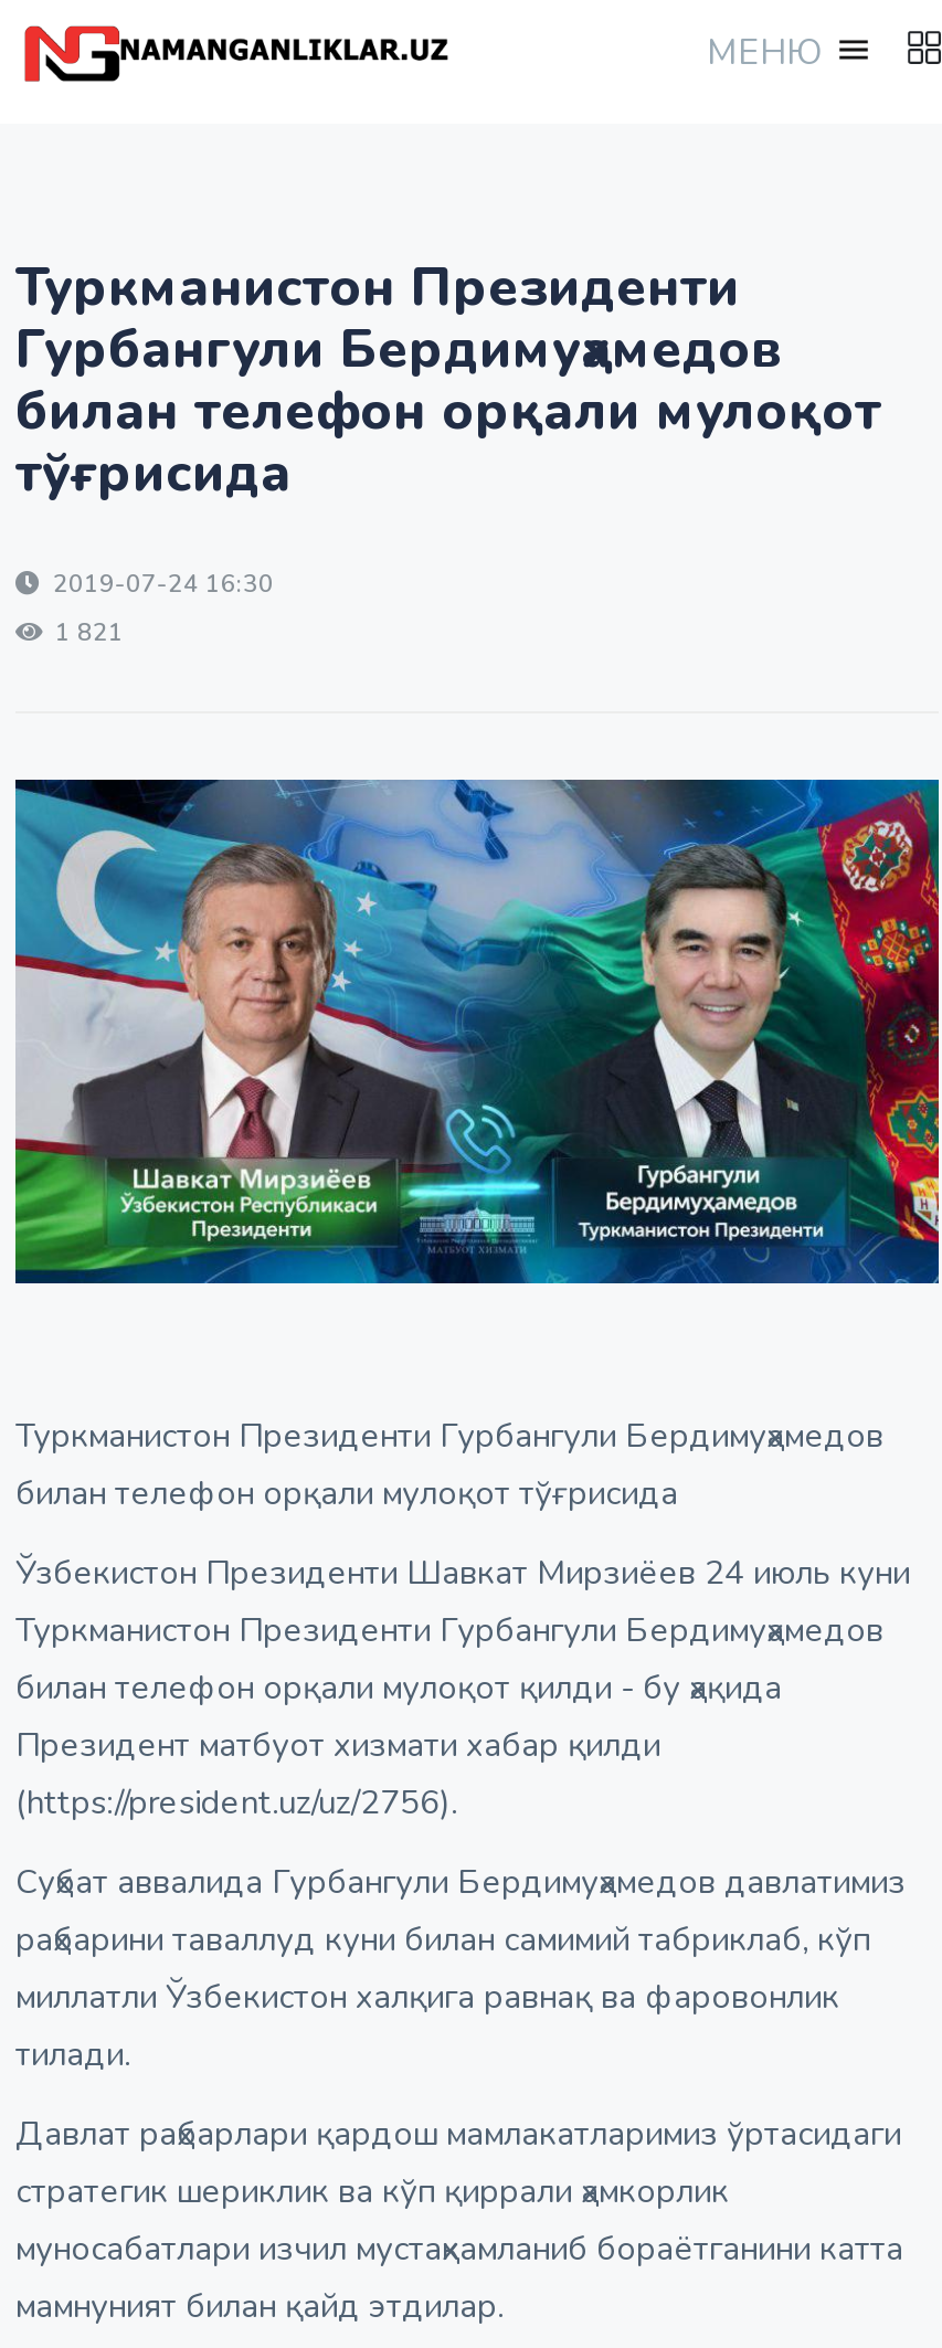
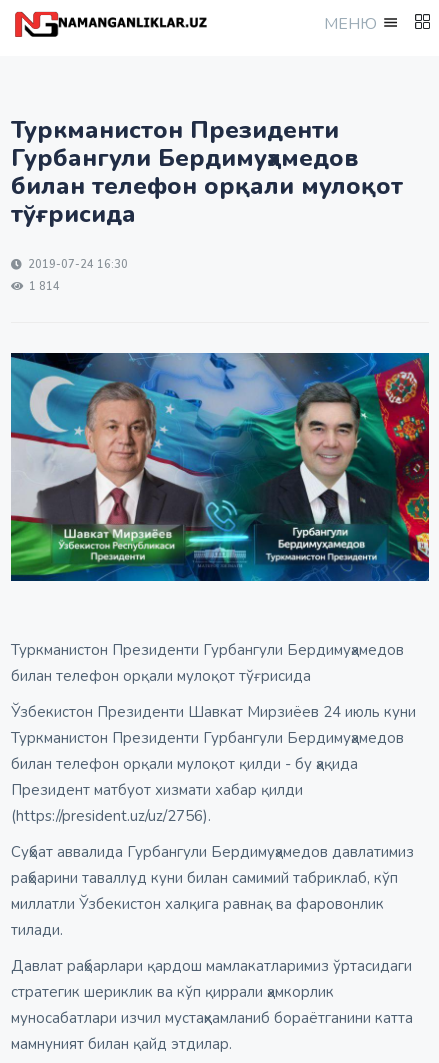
[49,616,124,649] 1 821 -> [26,279,60,294] 1 814

